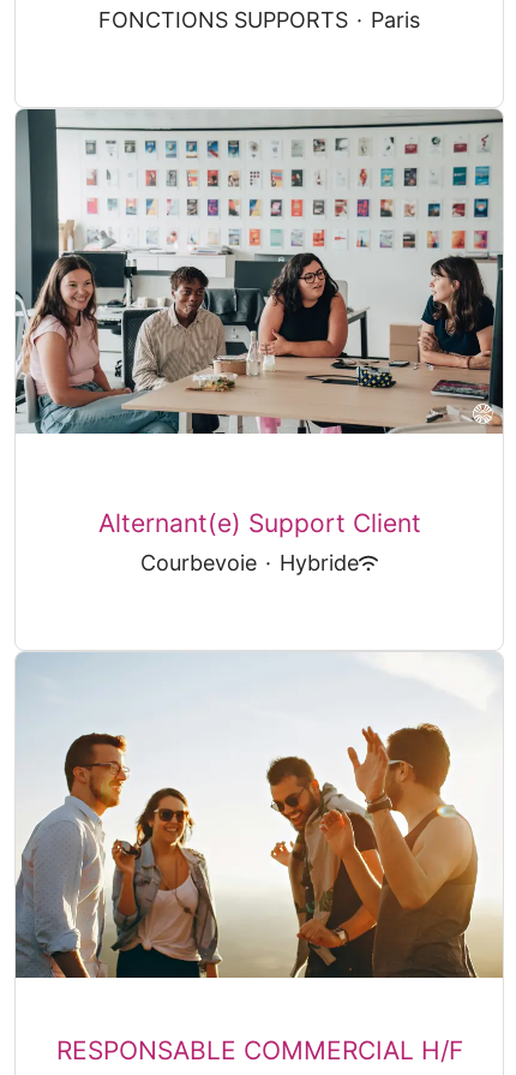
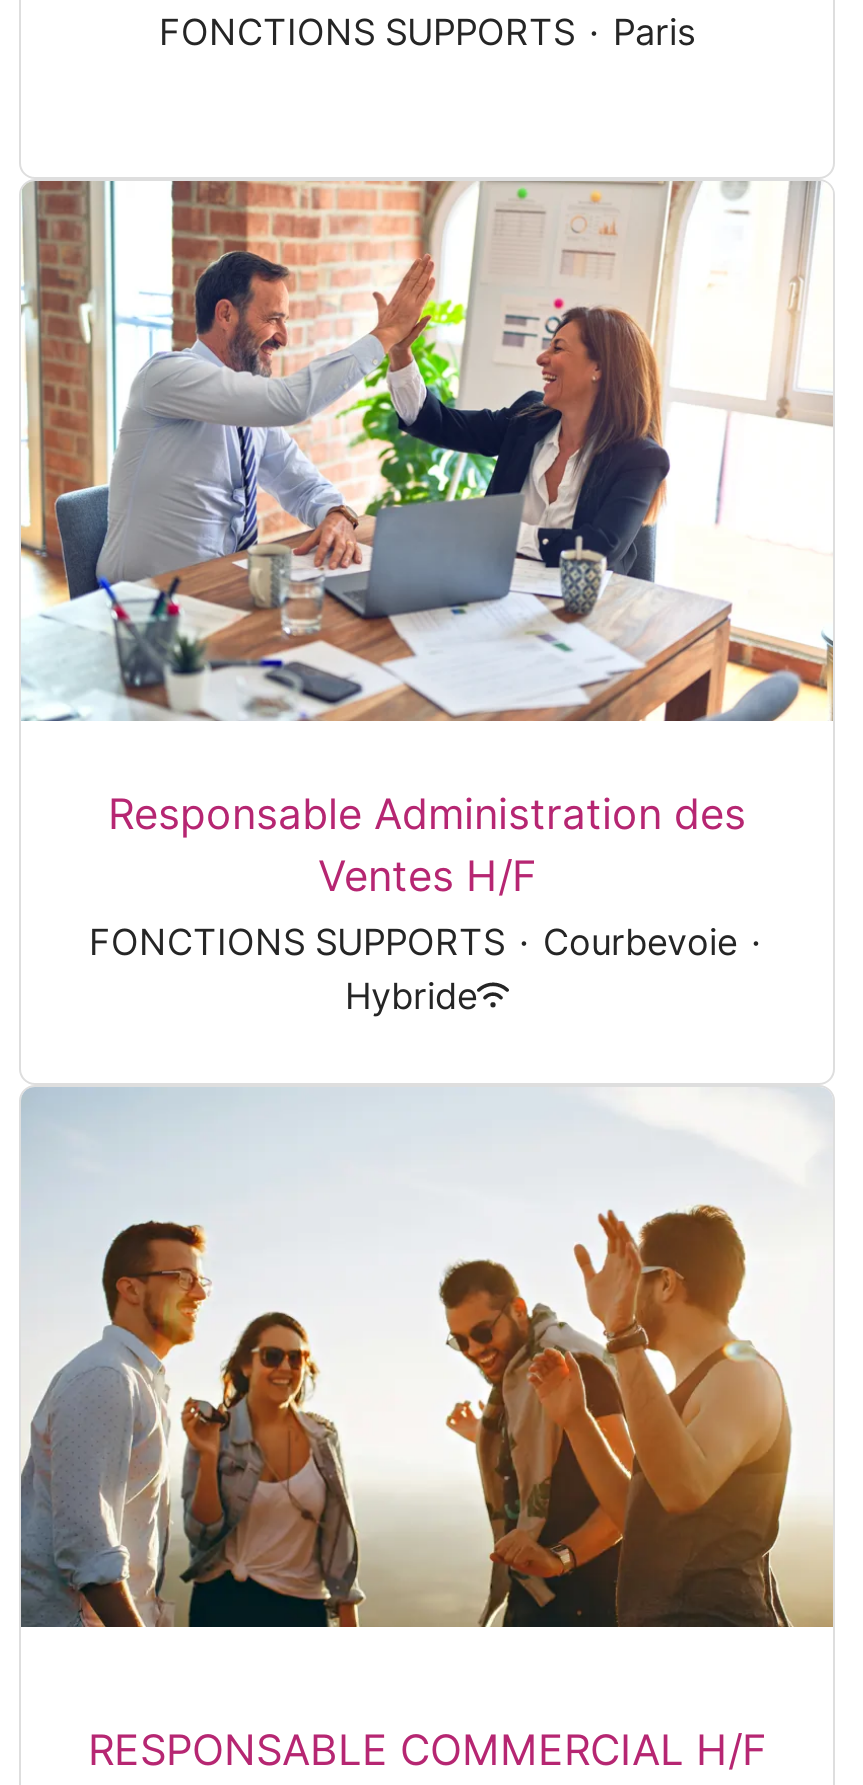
[14,108,504,435] [image] -> [19,180,835,722] [image]
[98,508,421,576] Alternant(e) Support Client | Courbevoie · Hybride -> [89,789,761,1017] Responsable Administration des | Ventes H/F | FONCTIONS SUPPORTS · Courbevoie · | Hybride

